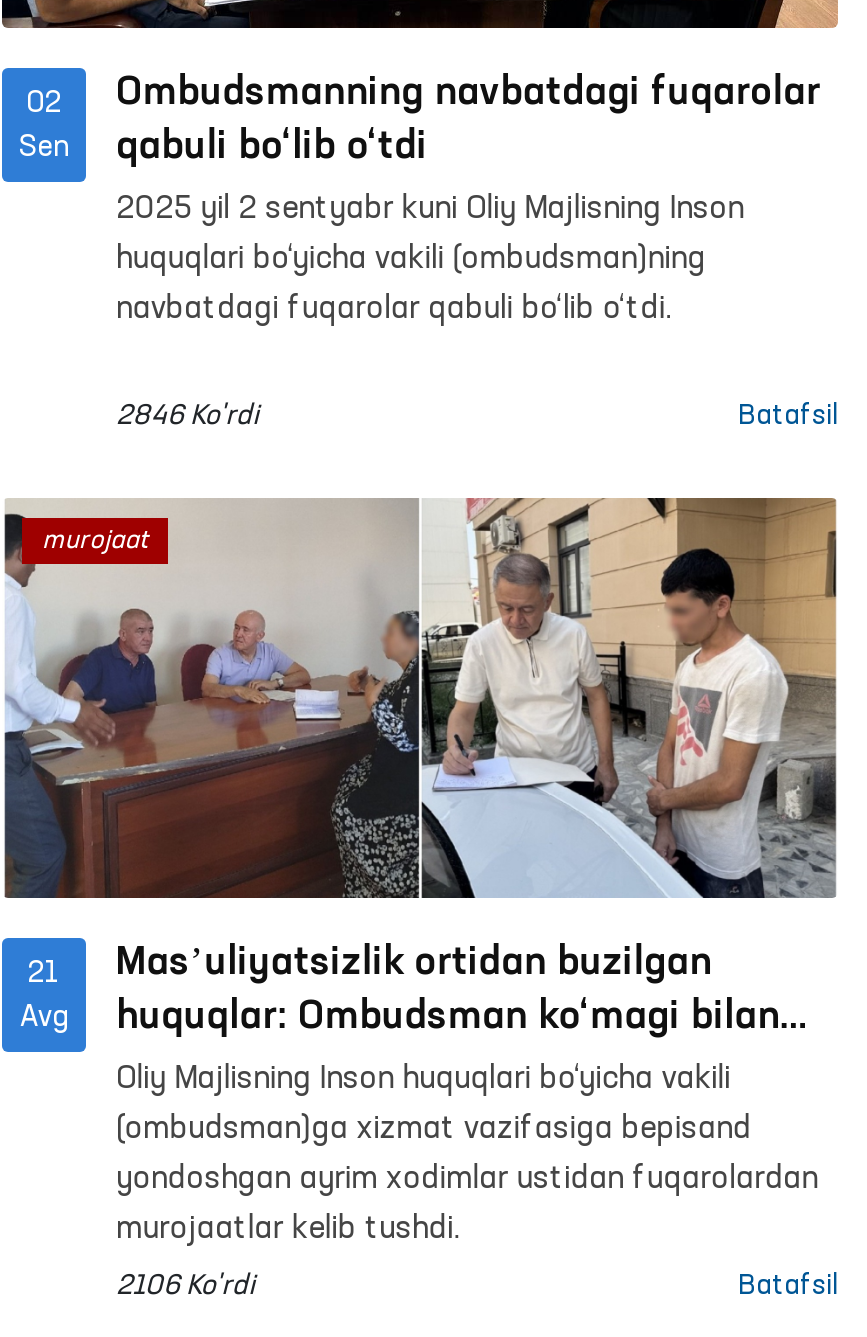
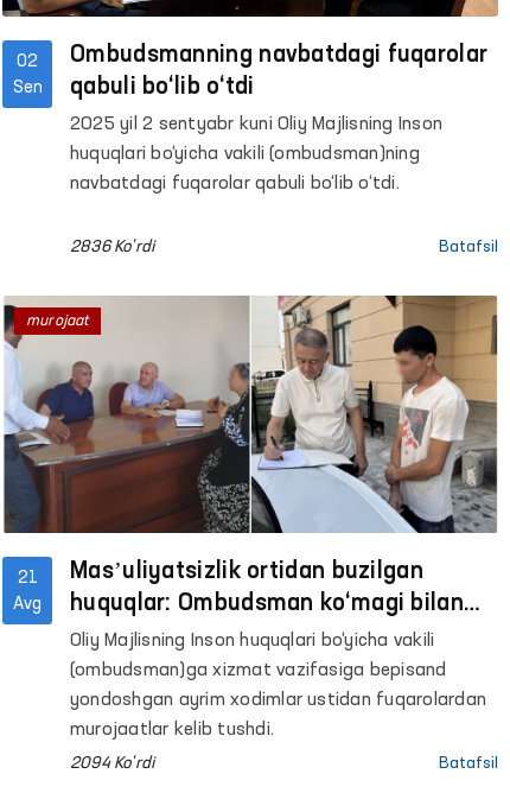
[116,402,259,430] 2846 Ko'rdi -> [70,239,155,255] 2836 Ko'rdi
[116,1272,255,1300] 2106 Ko'rdi -> [70,755,155,772] 2094 Ko'rdi

